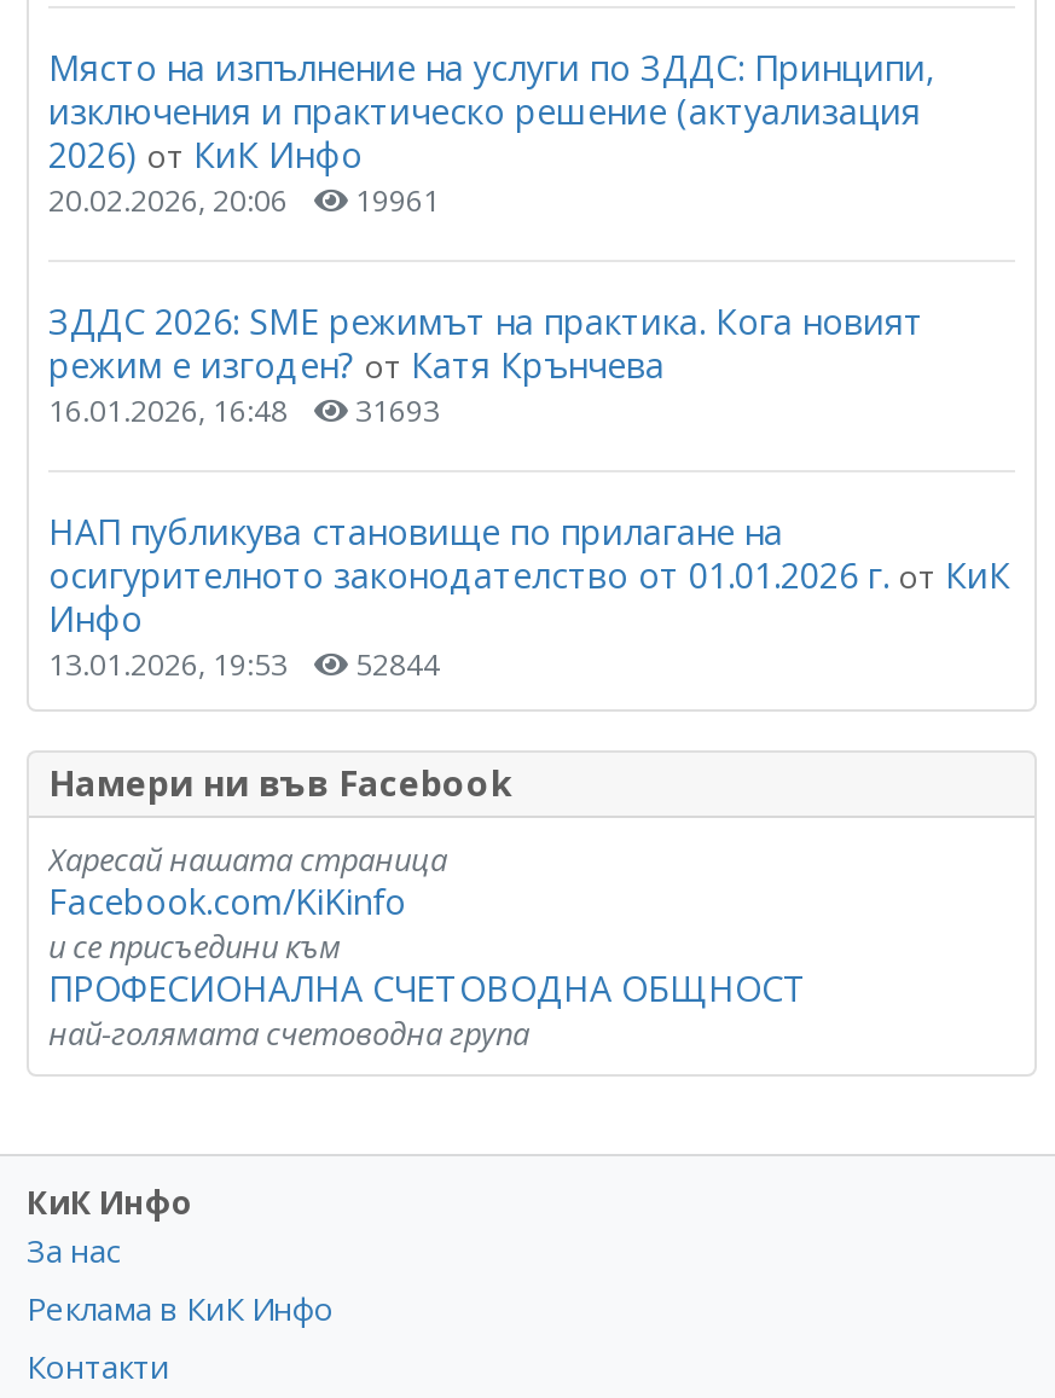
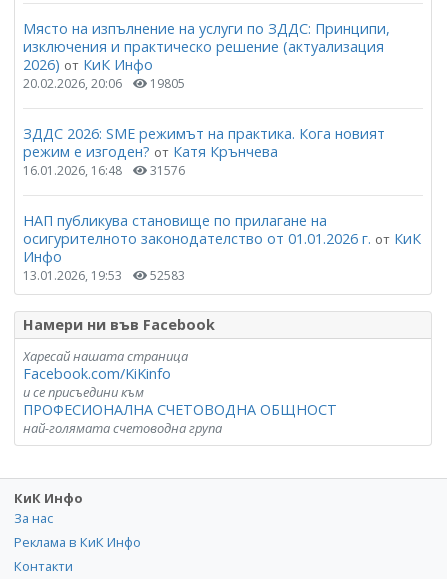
[48,180,440,221] 20.02.2026, 20:06 19961 -> [23,75,185,92] 20.02.2026, 20:06 19805
[48,390,440,431] 16.01.2026, 16:48 31693 -> [23,162,185,179] 16.01.2026, 16:48 31576
[48,644,440,685] 13.01.2026, 19:53 52844 -> [23,267,185,284] 13.01.2026, 19:53 52583

